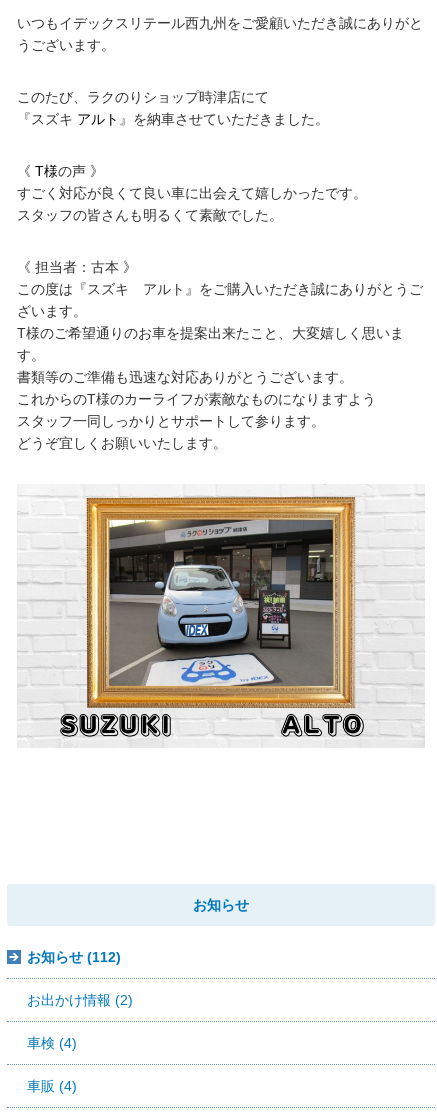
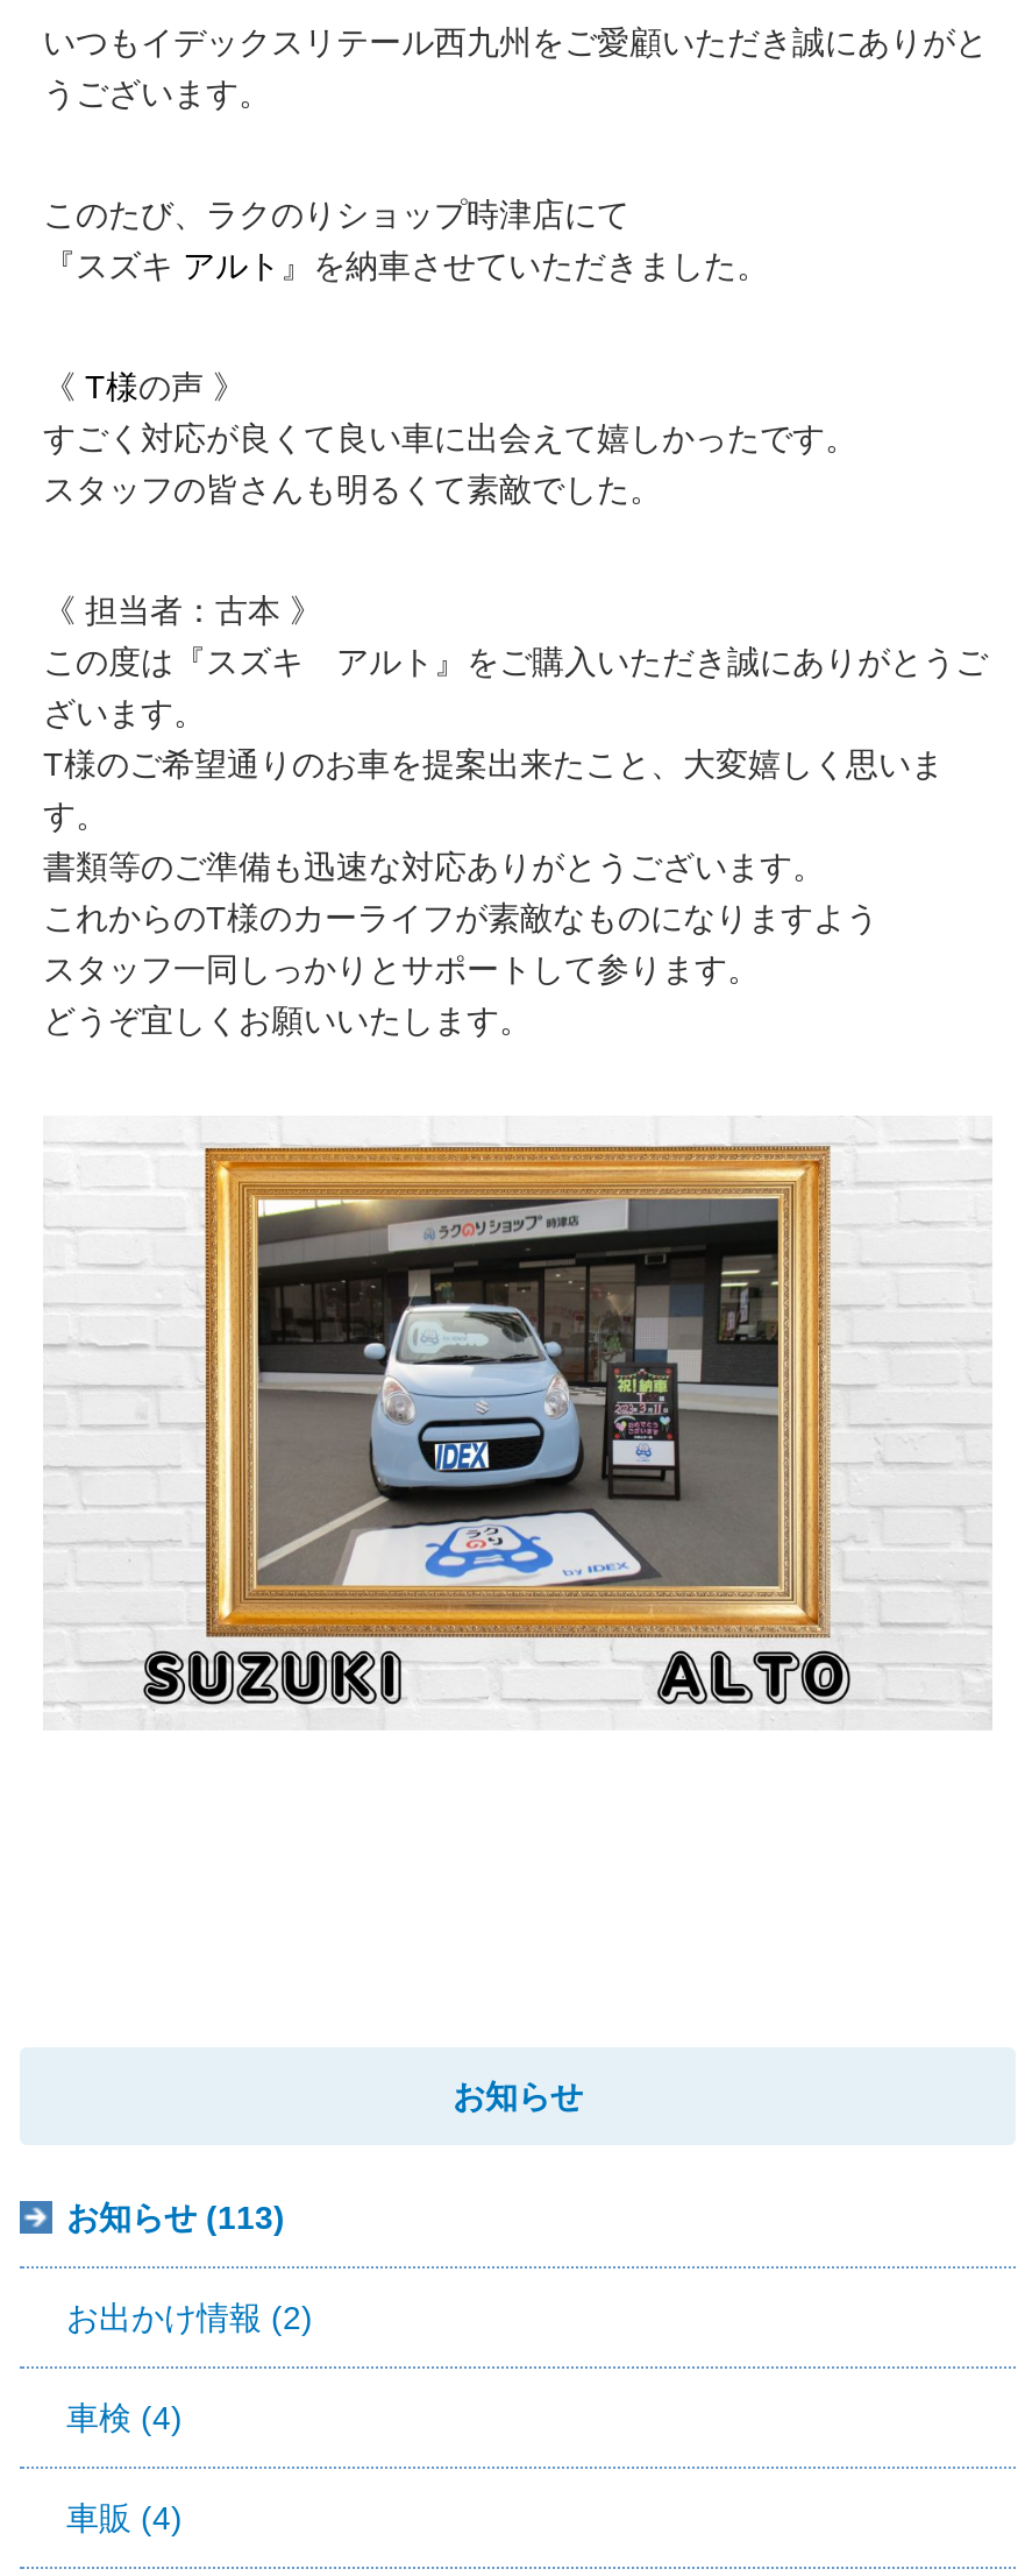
[27,949,121,965] お知らせ (112) -> [66,2198,285,2235] お知らせ (113)

